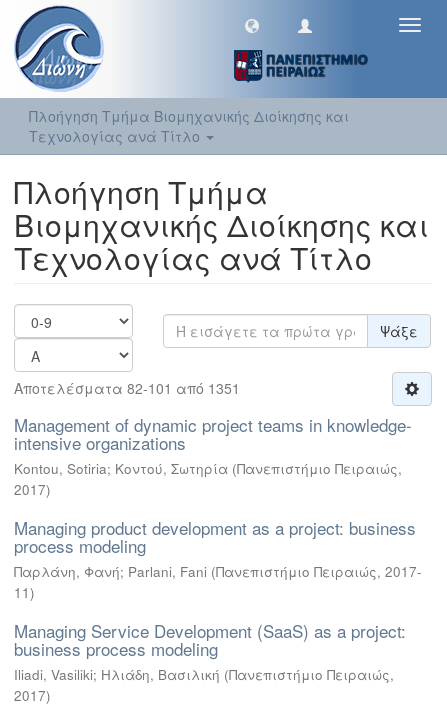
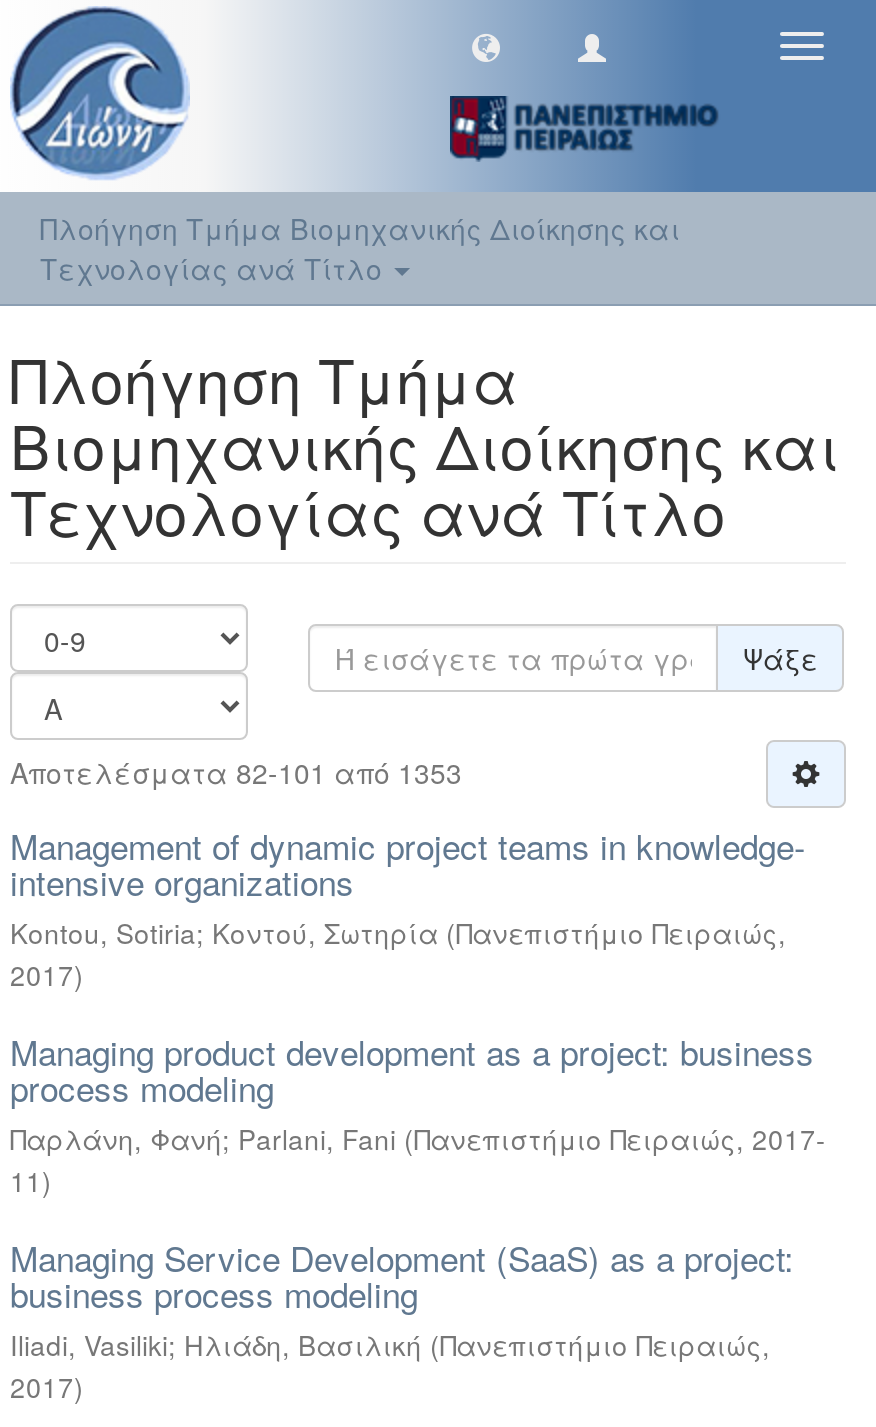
[14,378,240,398] Αποτελέσματα 82-101 από 1351 -> [10,752,462,792] Αποτελέσματα 82-101 από 1353

